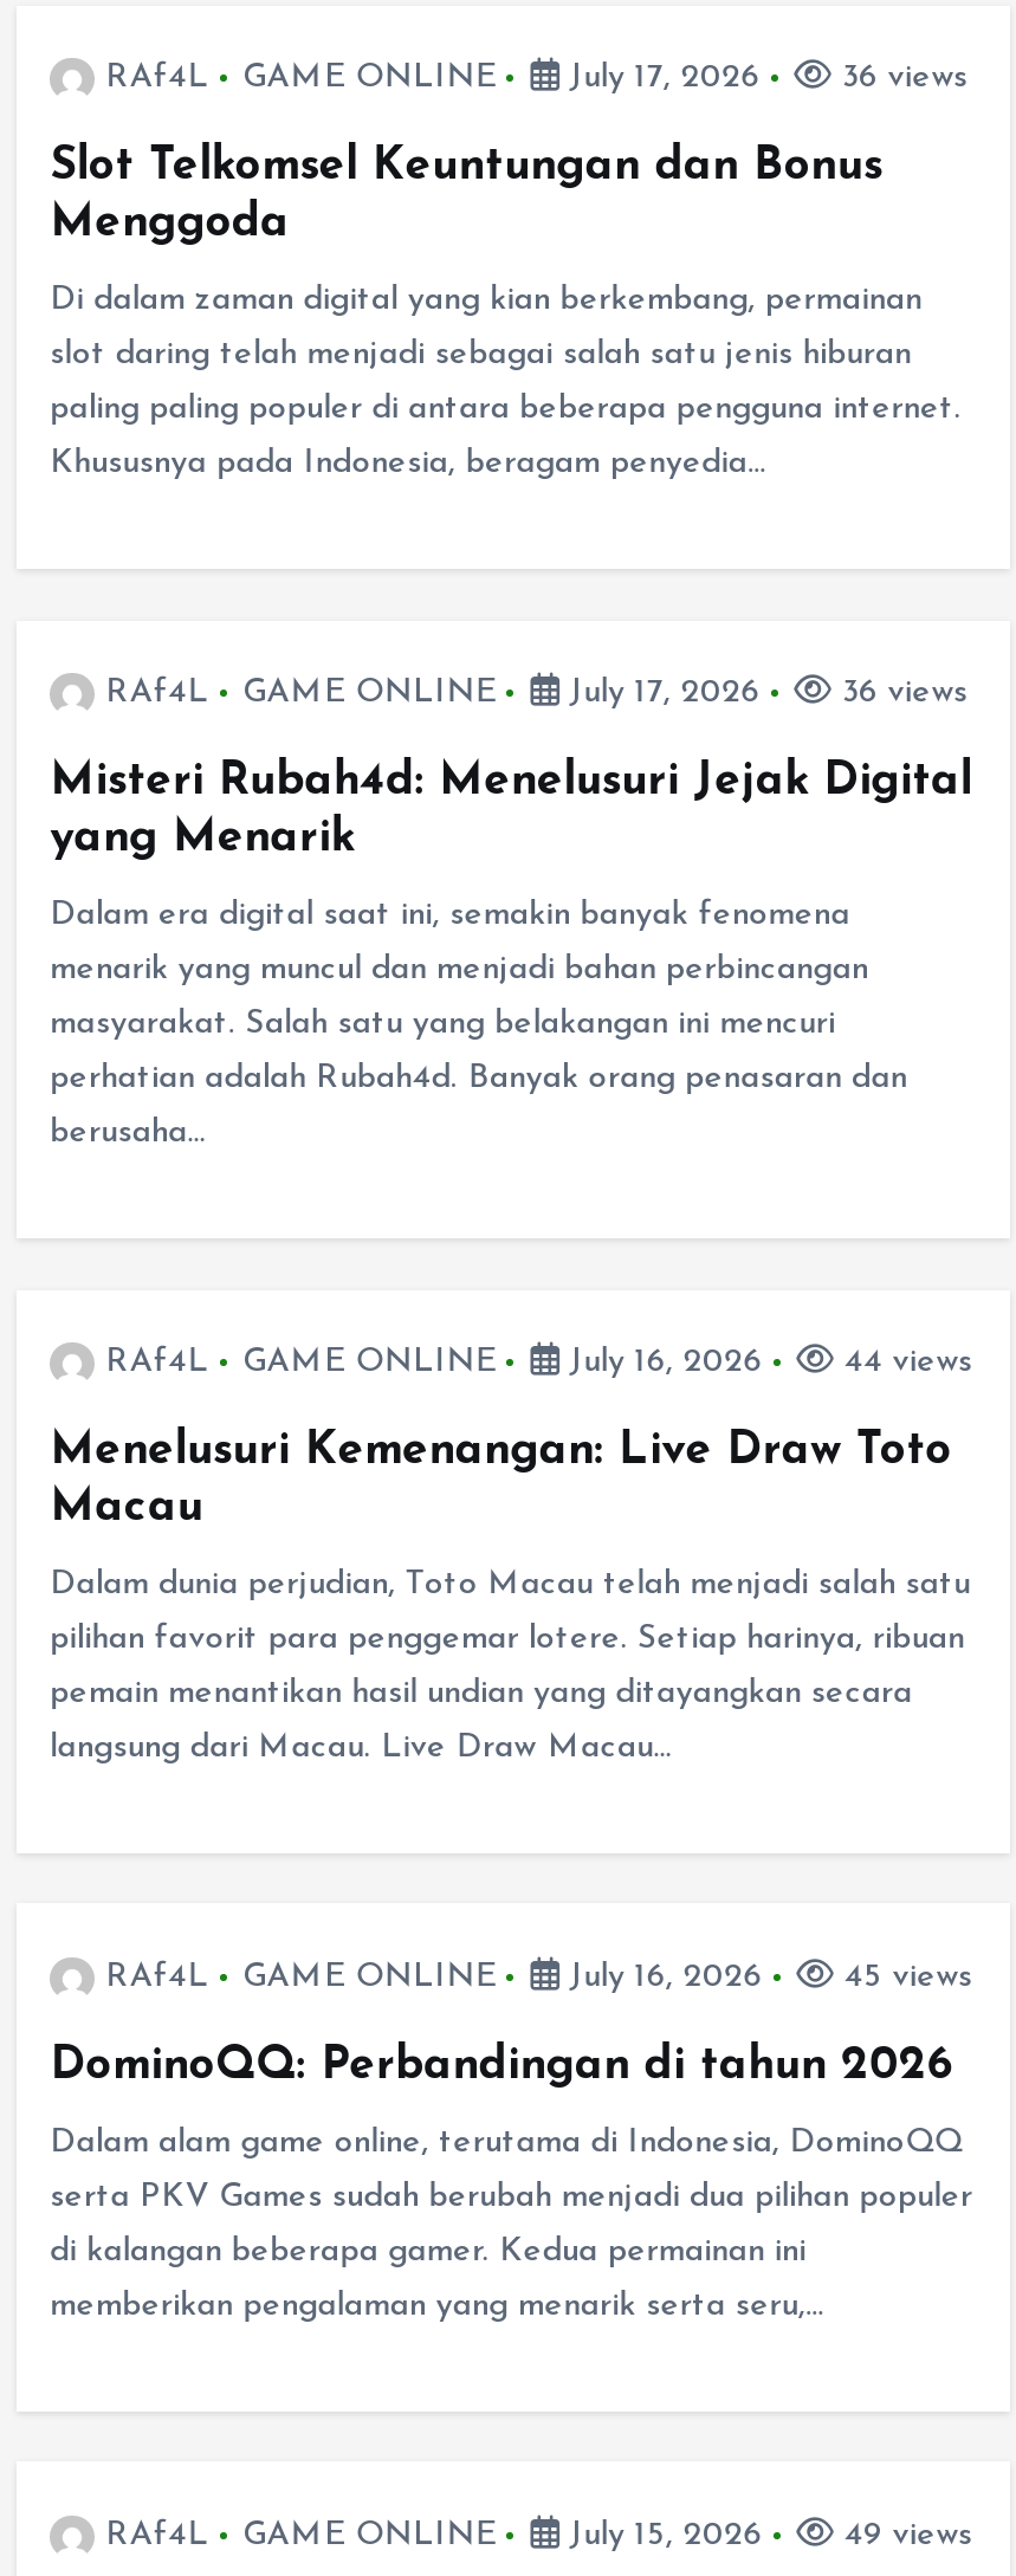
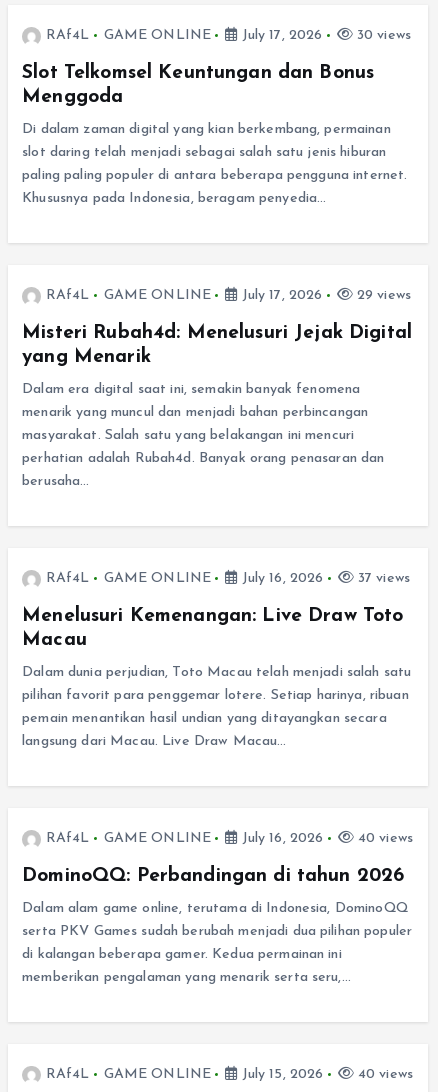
[832,60,968,96] 36 views -> [353,28,411,43] 30 views
[832,675,968,711] 36 views -> [353,288,411,303] 29 views
[834,1345,972,1380] 44 views -> [354,571,410,586] 37 views
[834,1960,972,1995] 45 views -> [354,831,413,846] 40 views
[834,2518,972,2553] 49 views -> [354,1067,413,1082] 40 views

